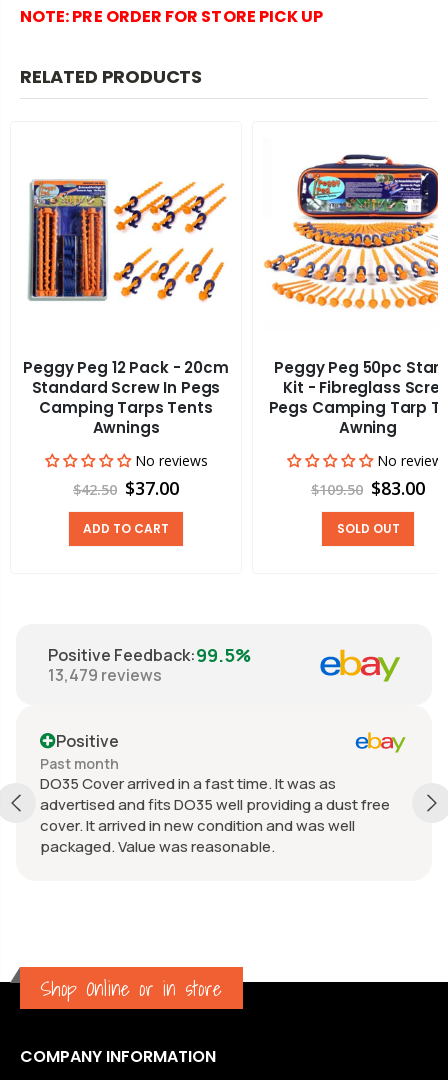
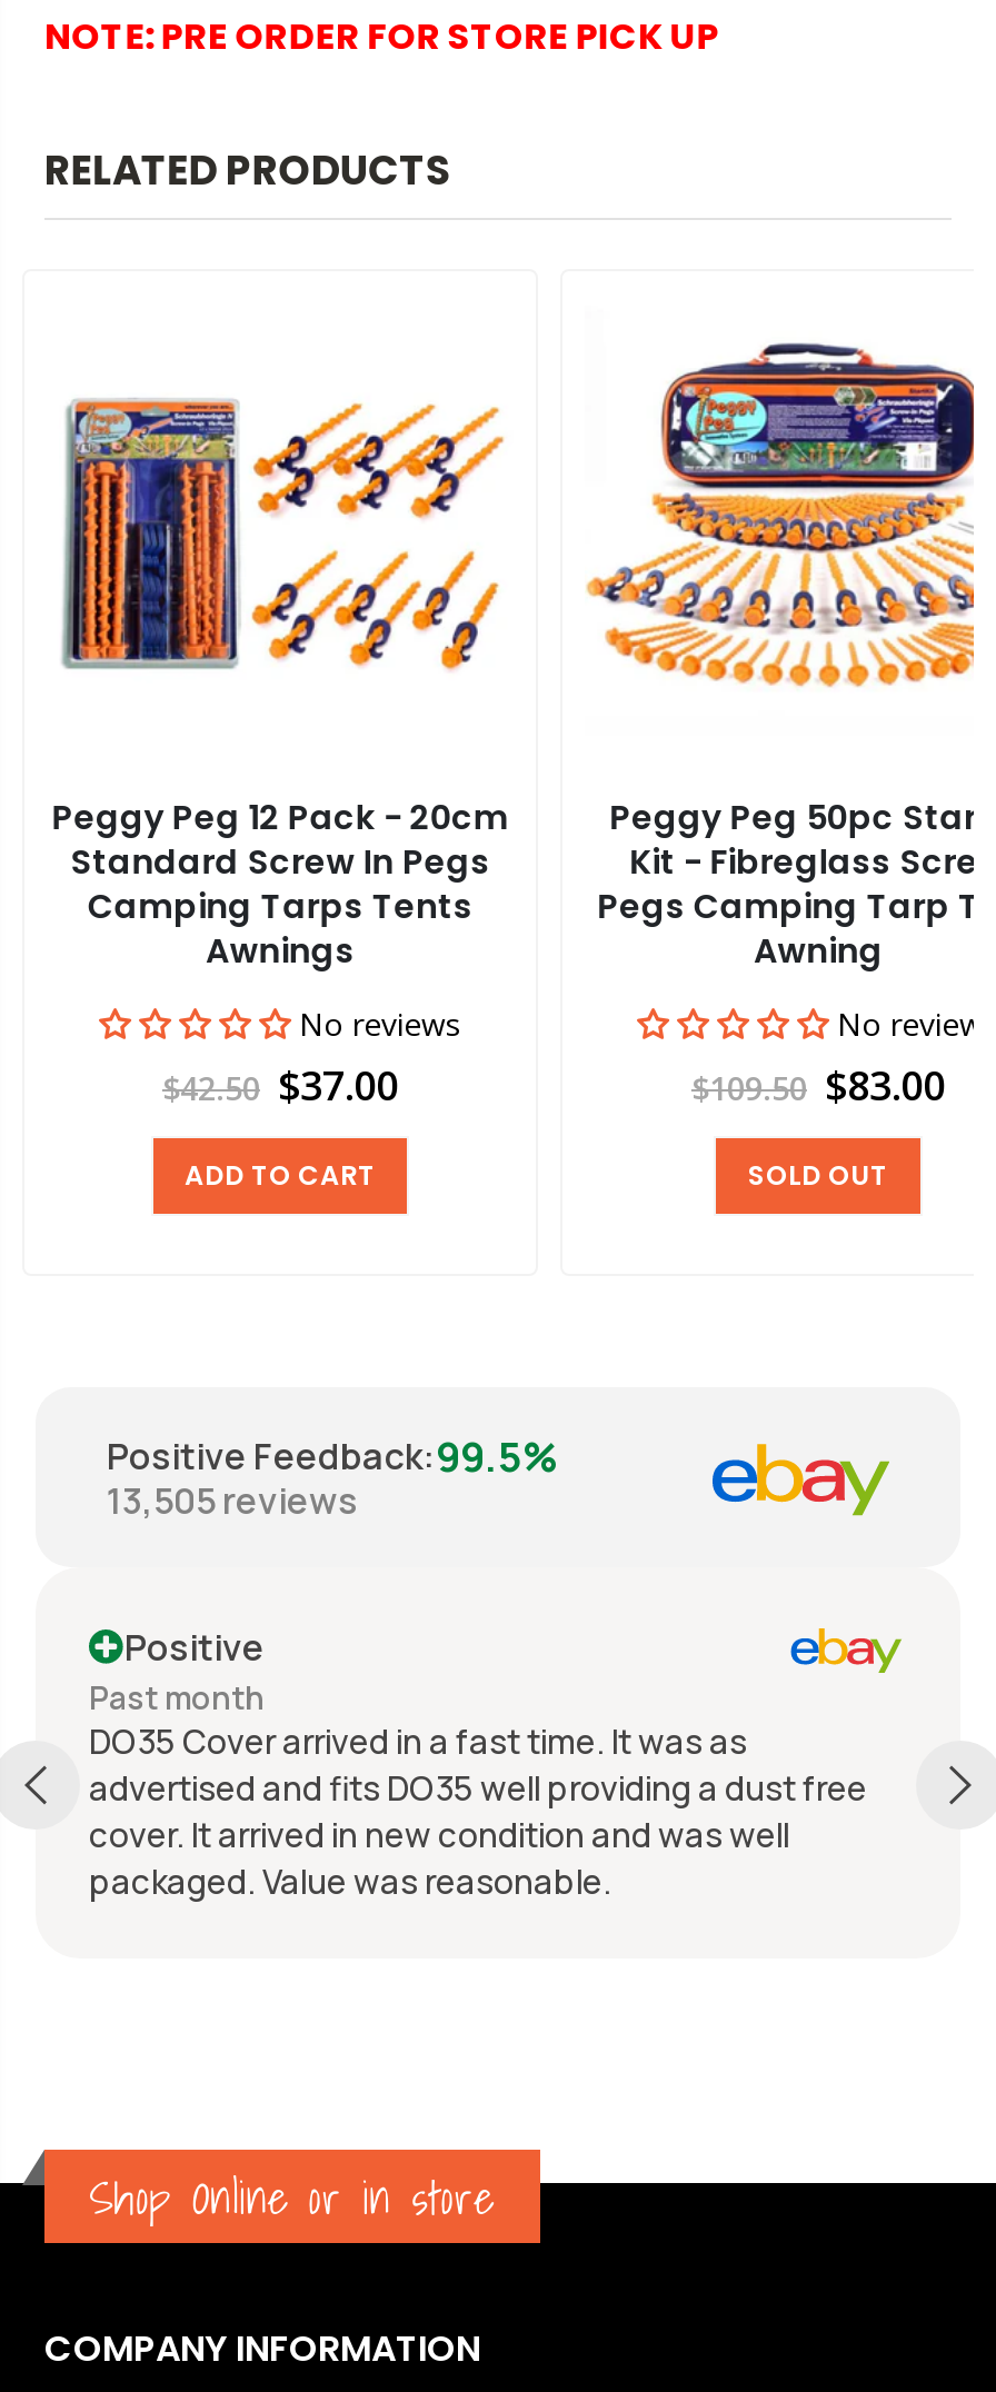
[48,663,162,685] 13,479 reviews -> [107,1475,358,1524] 13,505 reviews

